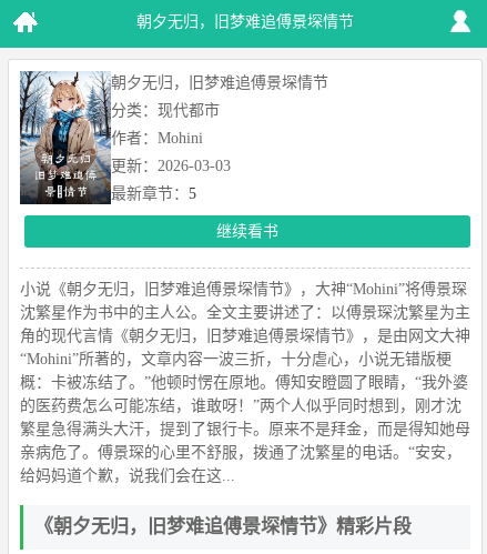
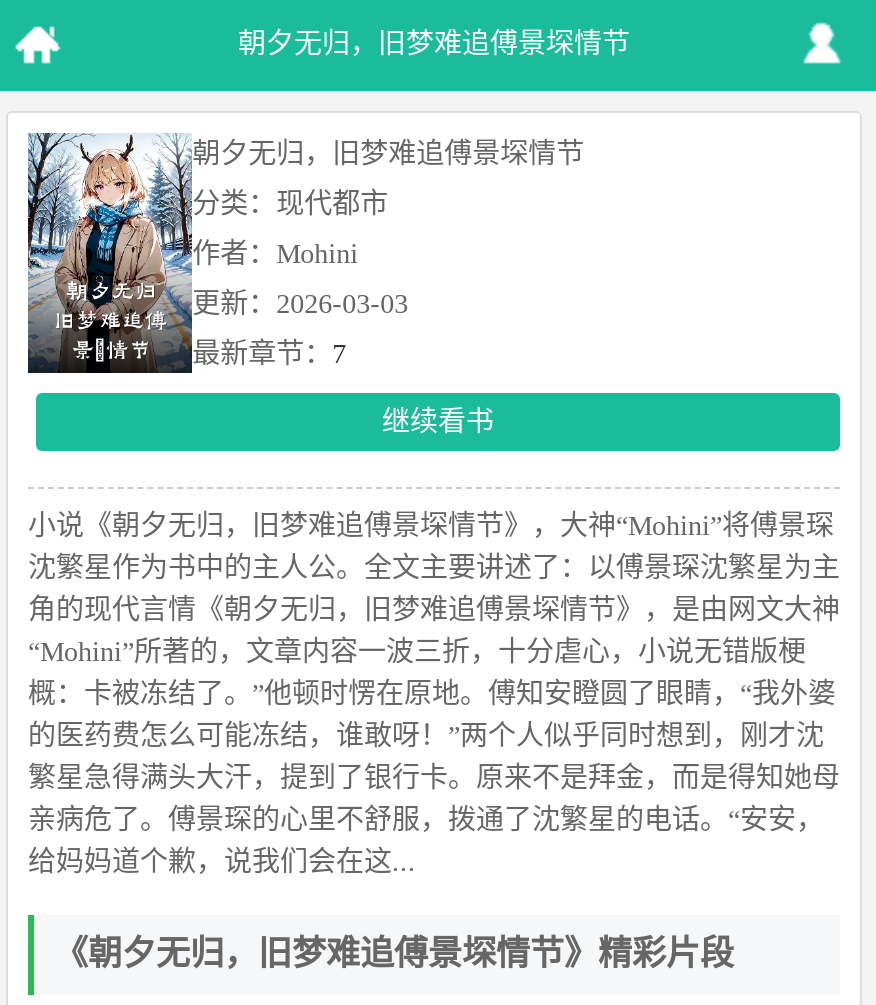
[111,185,196,202] 最新章节：5 -> [192,339,346,369] 最新章节：7

